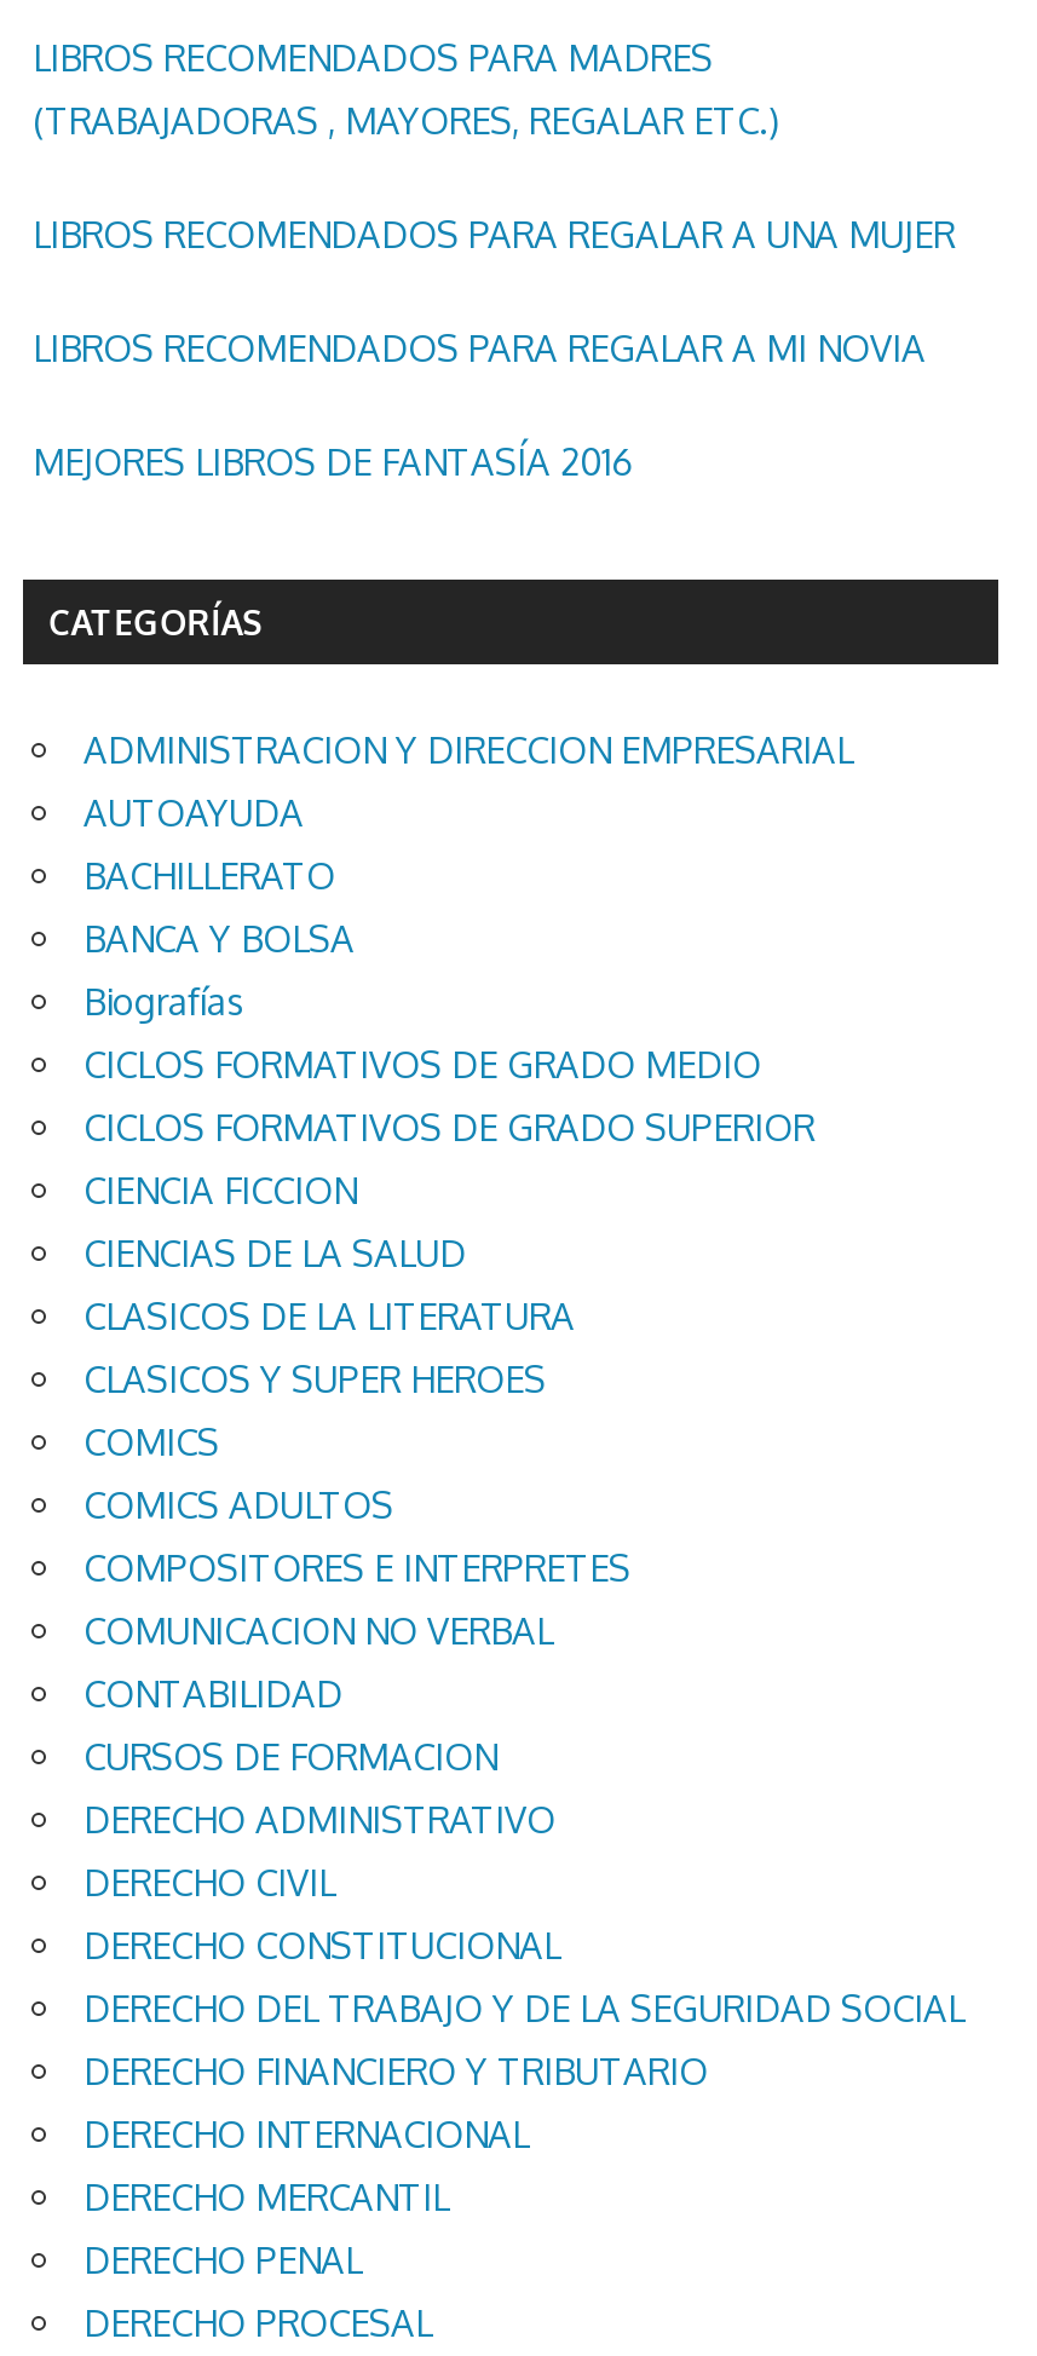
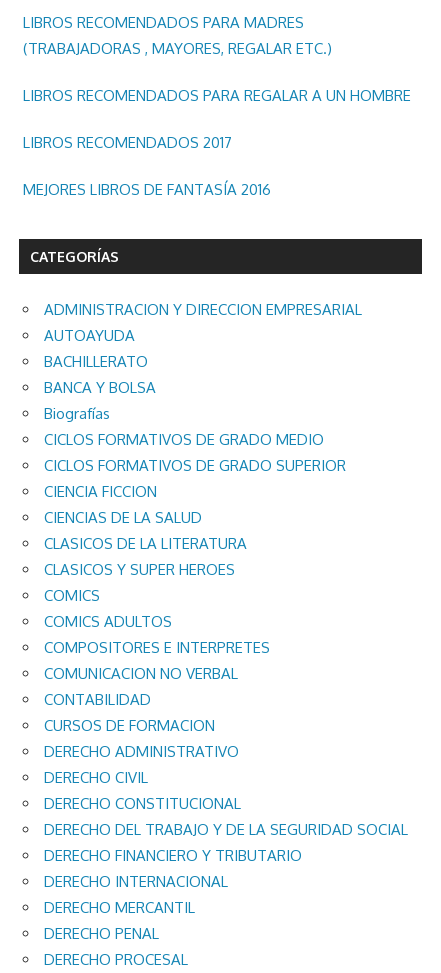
[33,210,955,256] LIBROS RECOMENDADOS PARA REGALAR A UNA MUJER -> [23,86,411,105] LIBROS RECOMENDADOS PARA REGALAR A UN HOMBRE
[33,324,926,370] LIBROS RECOMENDADOS PARA REGALAR A MI NOVIA -> [23,133,232,152] LIBROS RECOMENDADOS 2017

